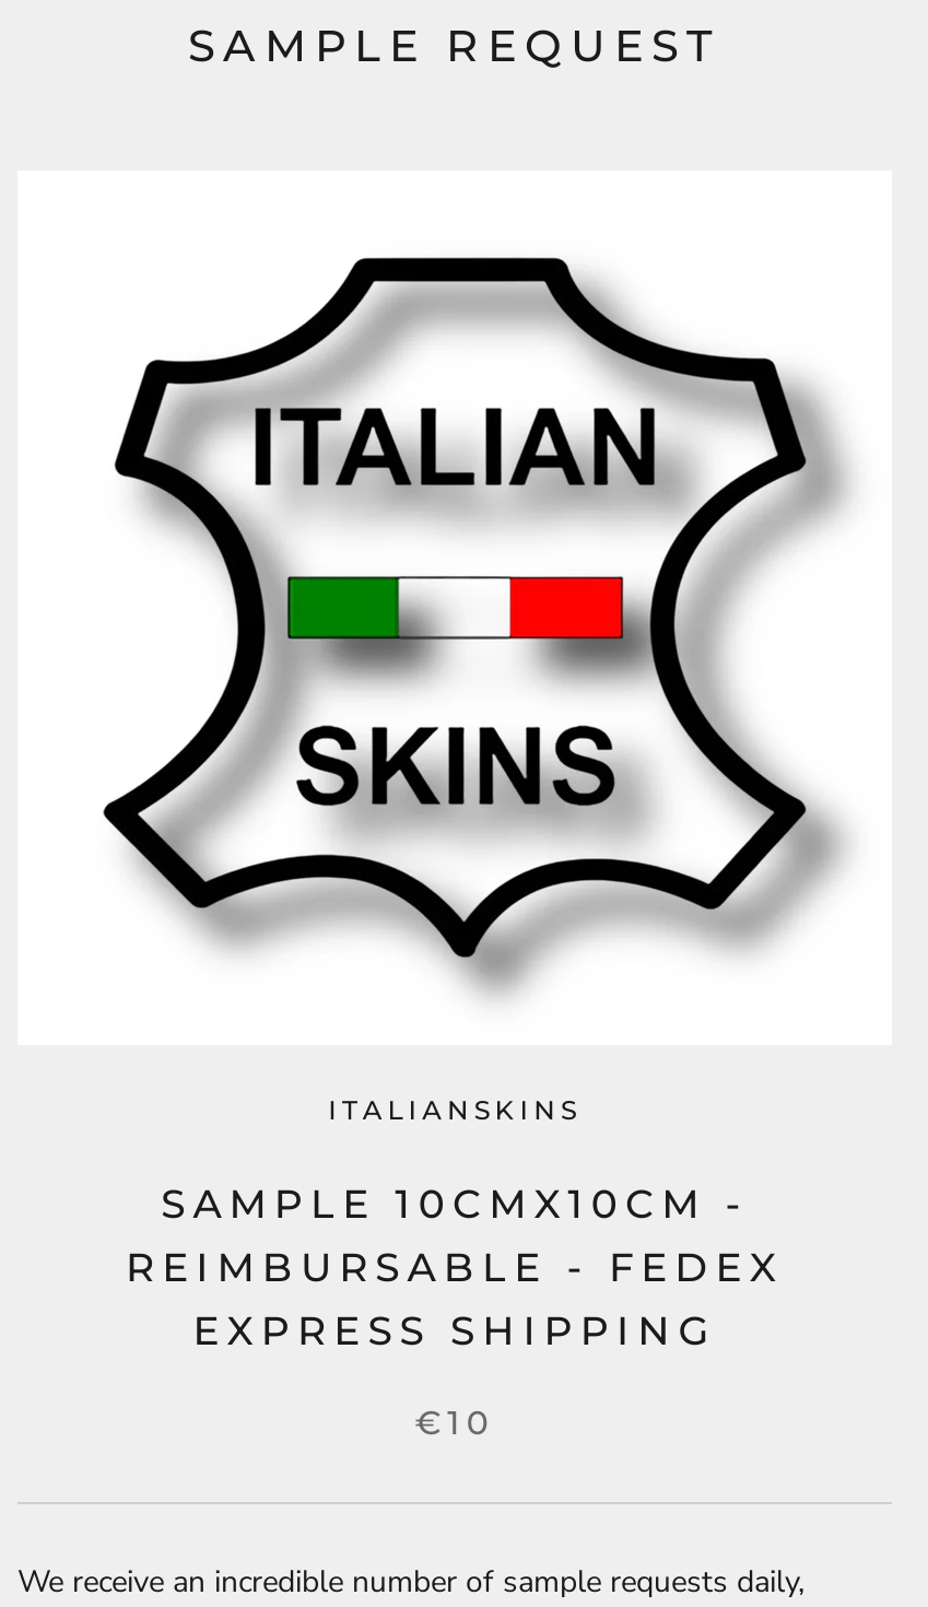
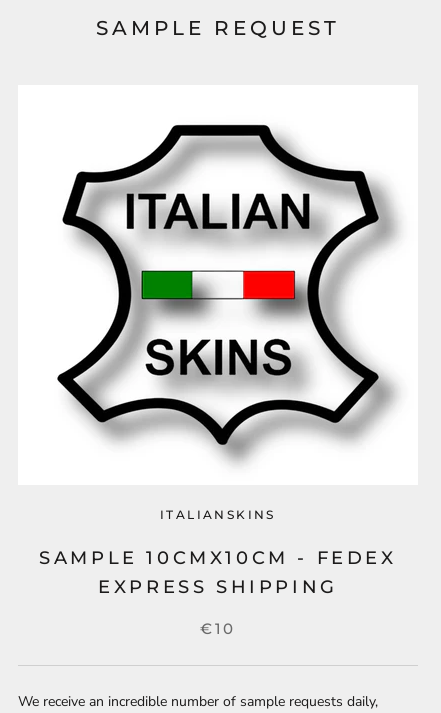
[126,1180,784,1292] SAMPLE 10CMX10CM - | REIMBURSABLE - FEDEX -> [39,547,397,569] SAMPLE 10CMX10CM - FEDEX

